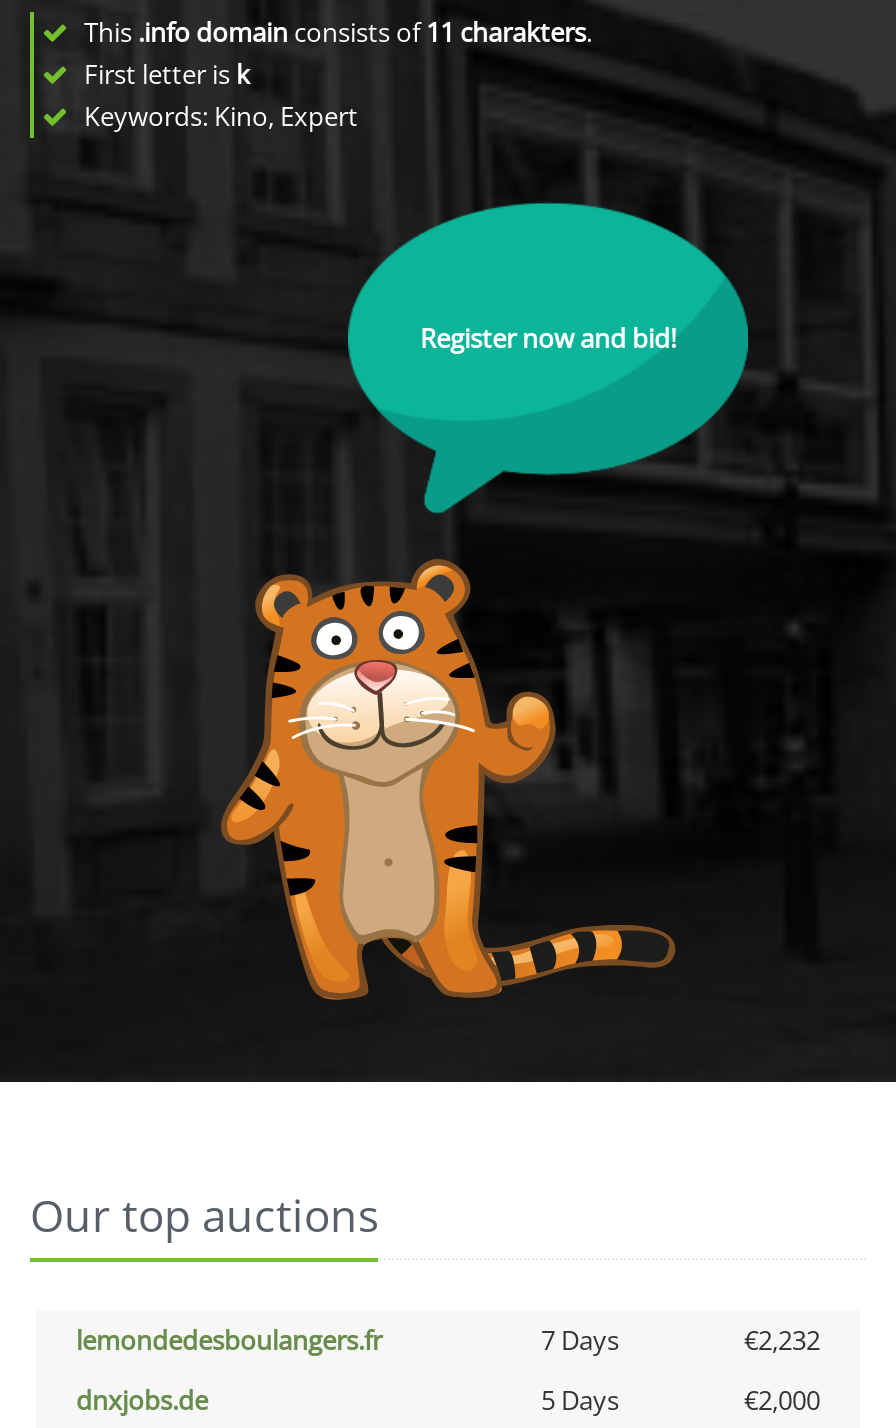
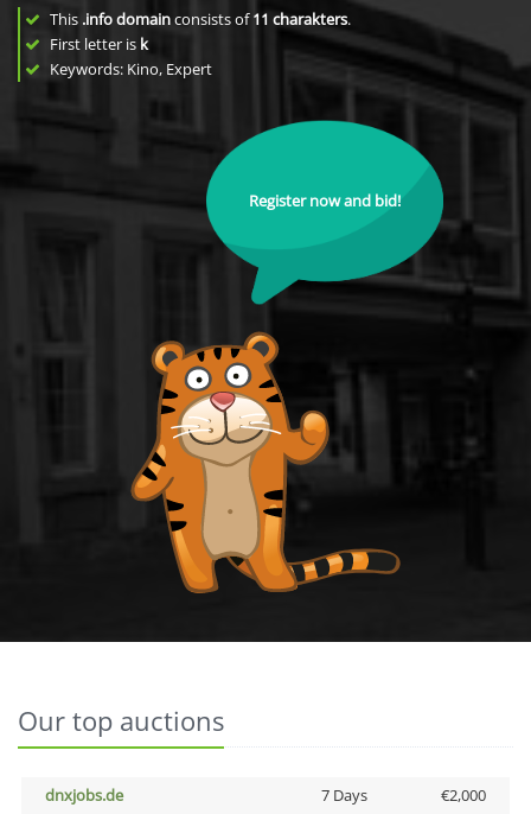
[76,1322,820,1358] lemondedesboulangers.fr | 7 Days | €2,232 -> none
[541,1382,619,1418] 5 Days -> [321,784,367,806] 7 Days

